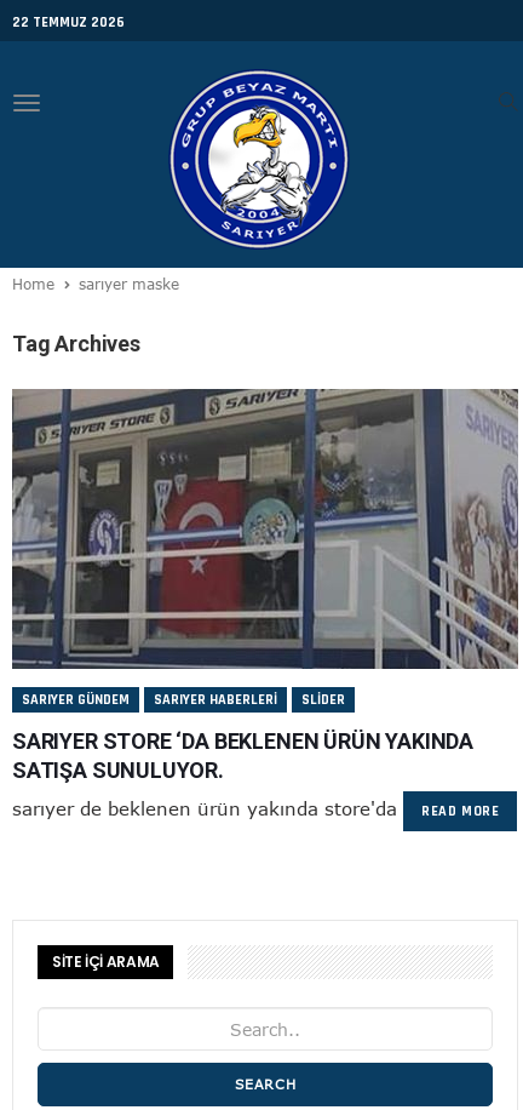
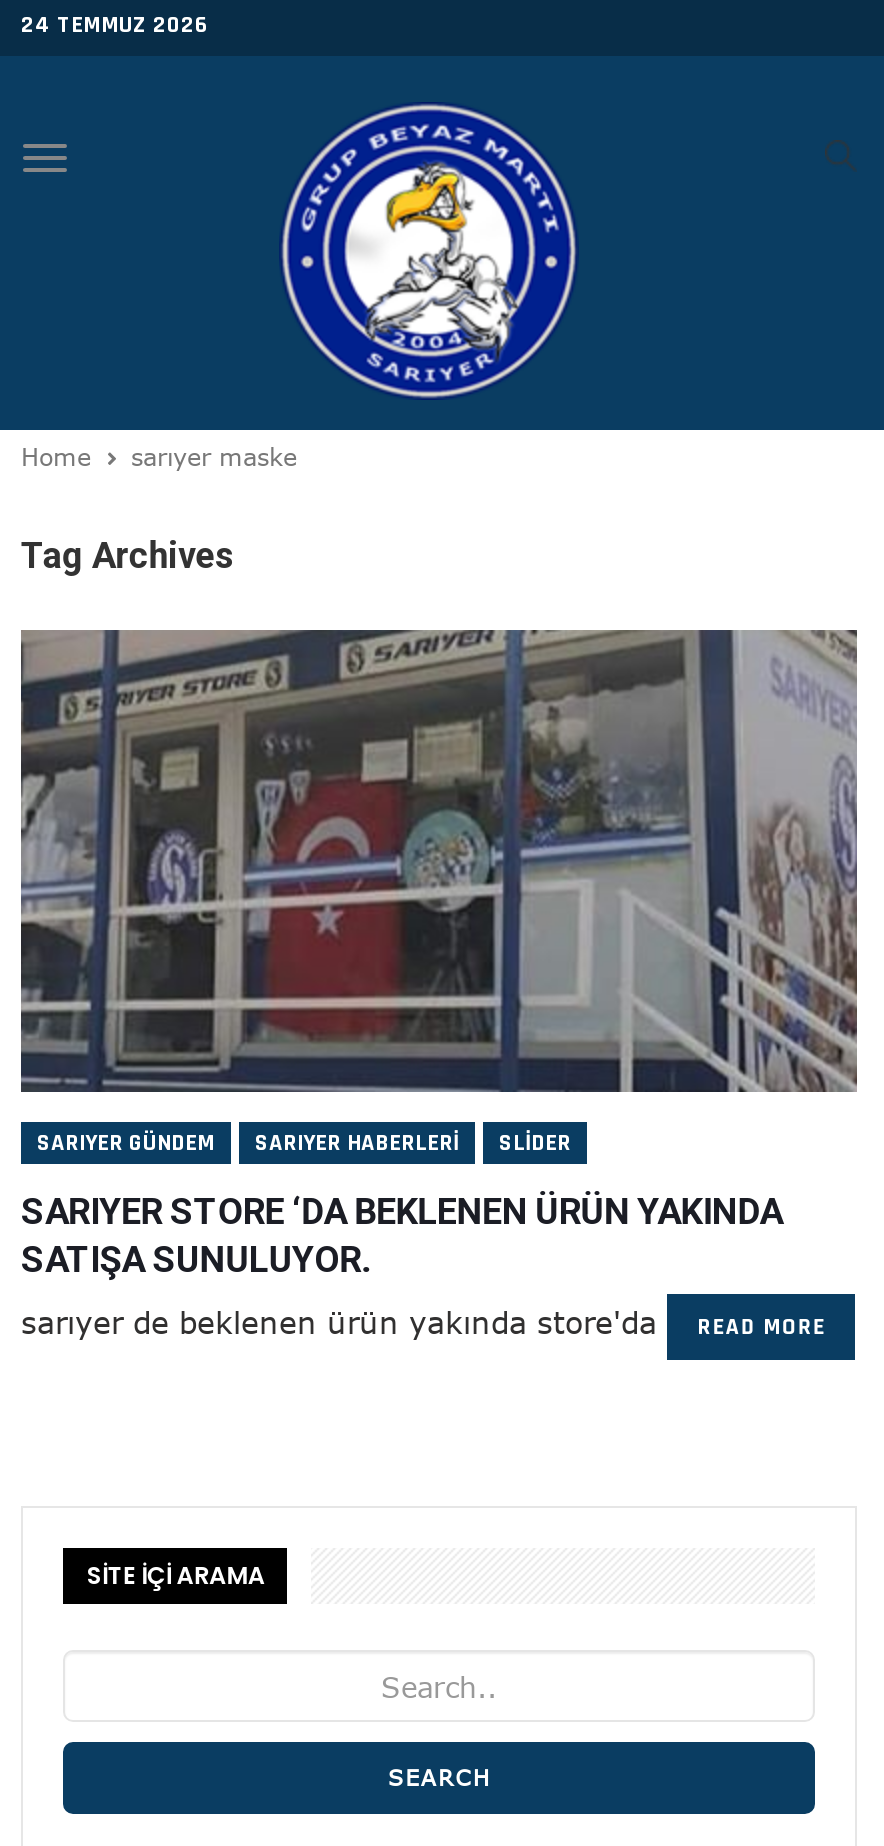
[12,13,125,32] 22 TEMMUZ 2026 -> [21,10,209,40] 24 TEMMUZ 2026

